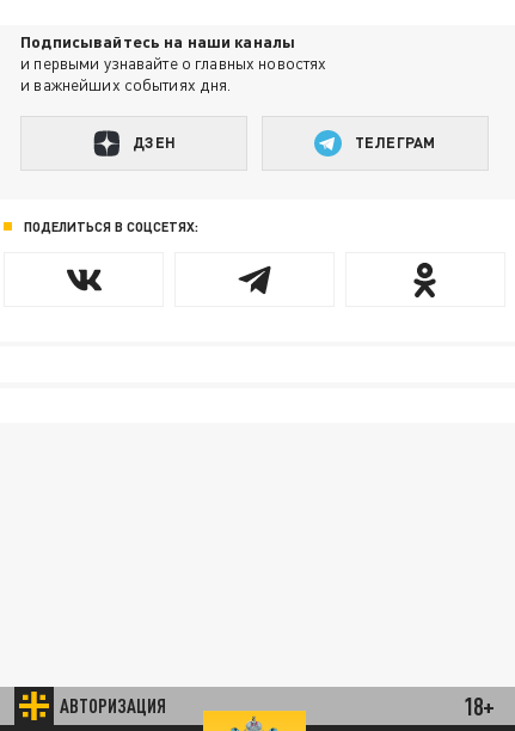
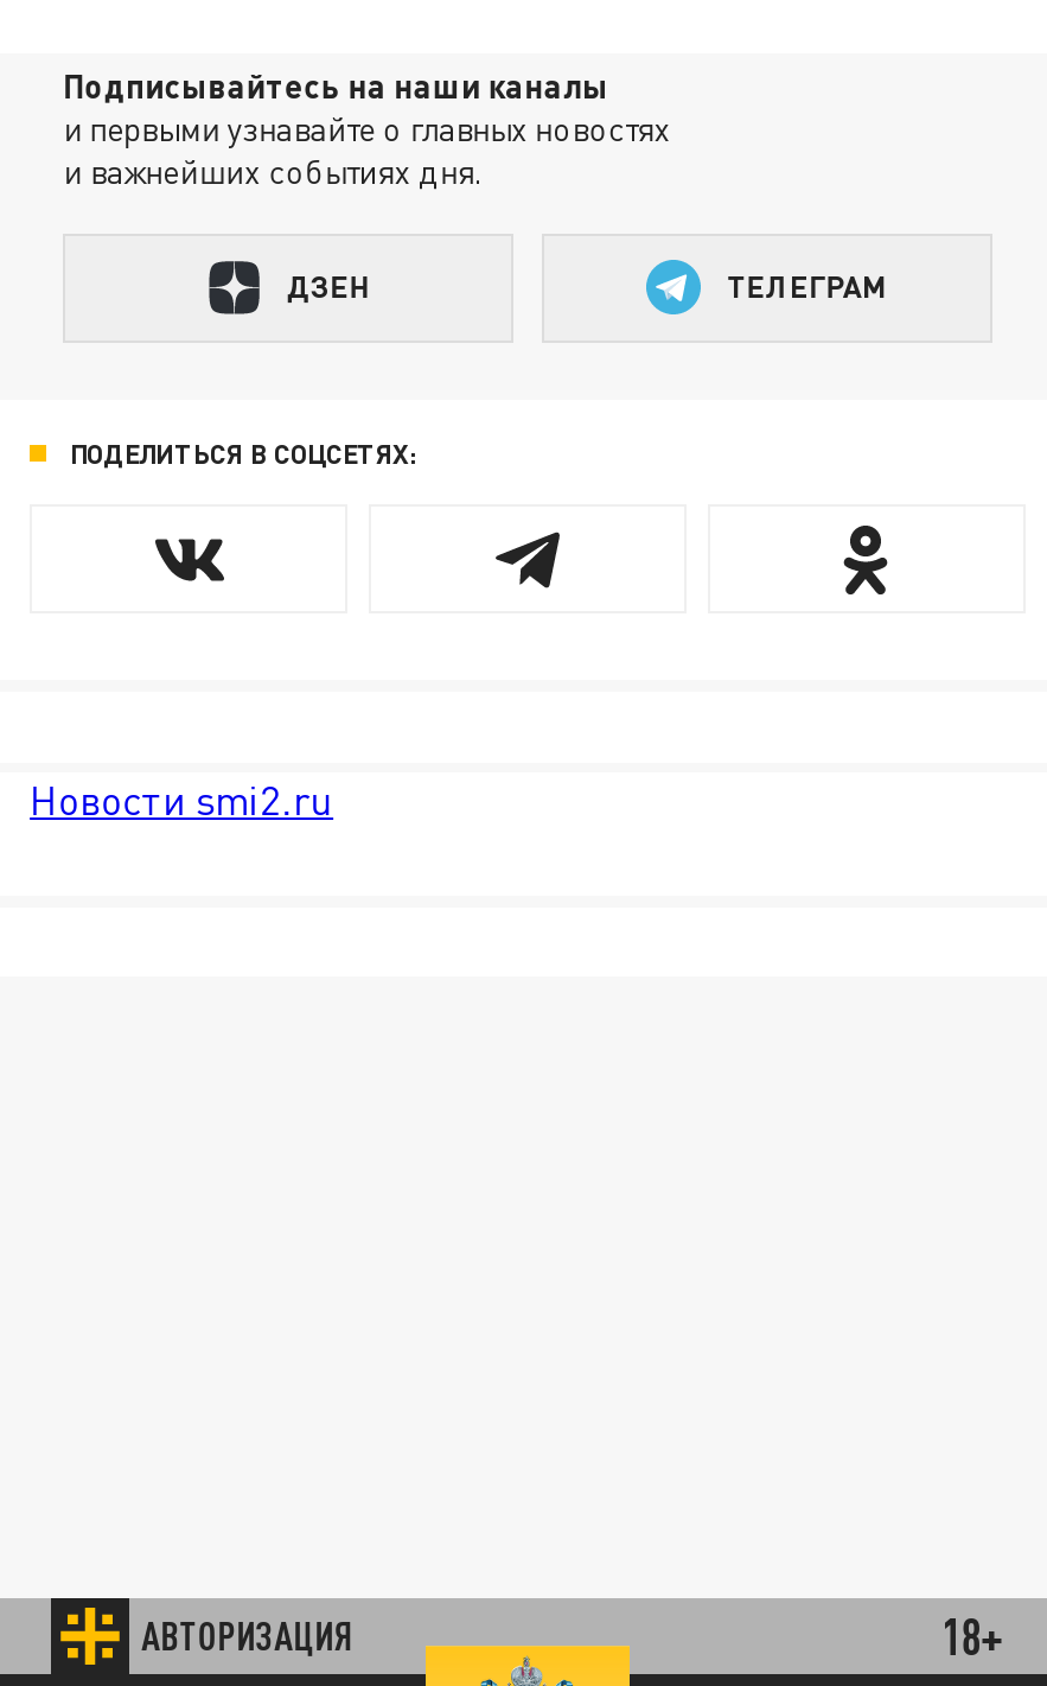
none -> [30,776,333,826] Новости smi2.ru

